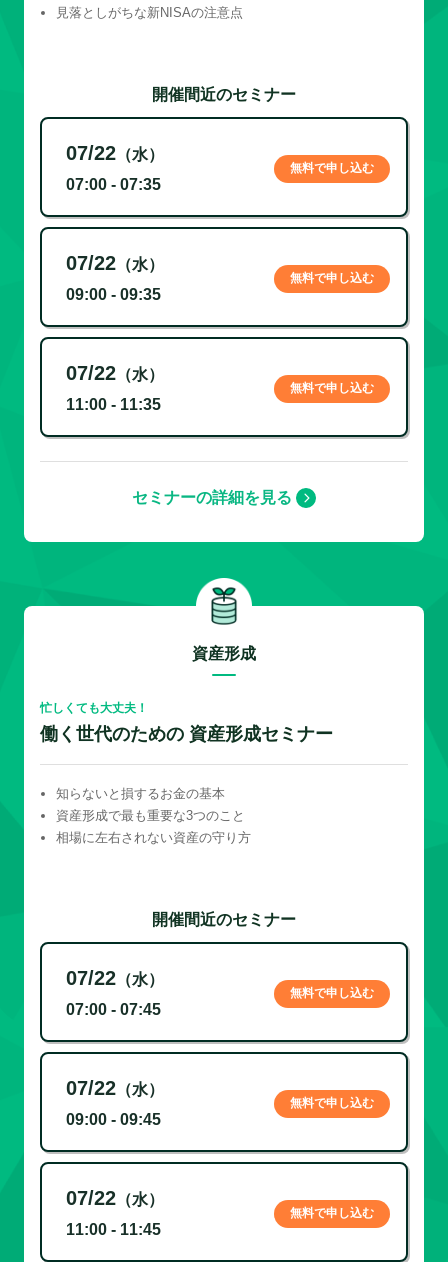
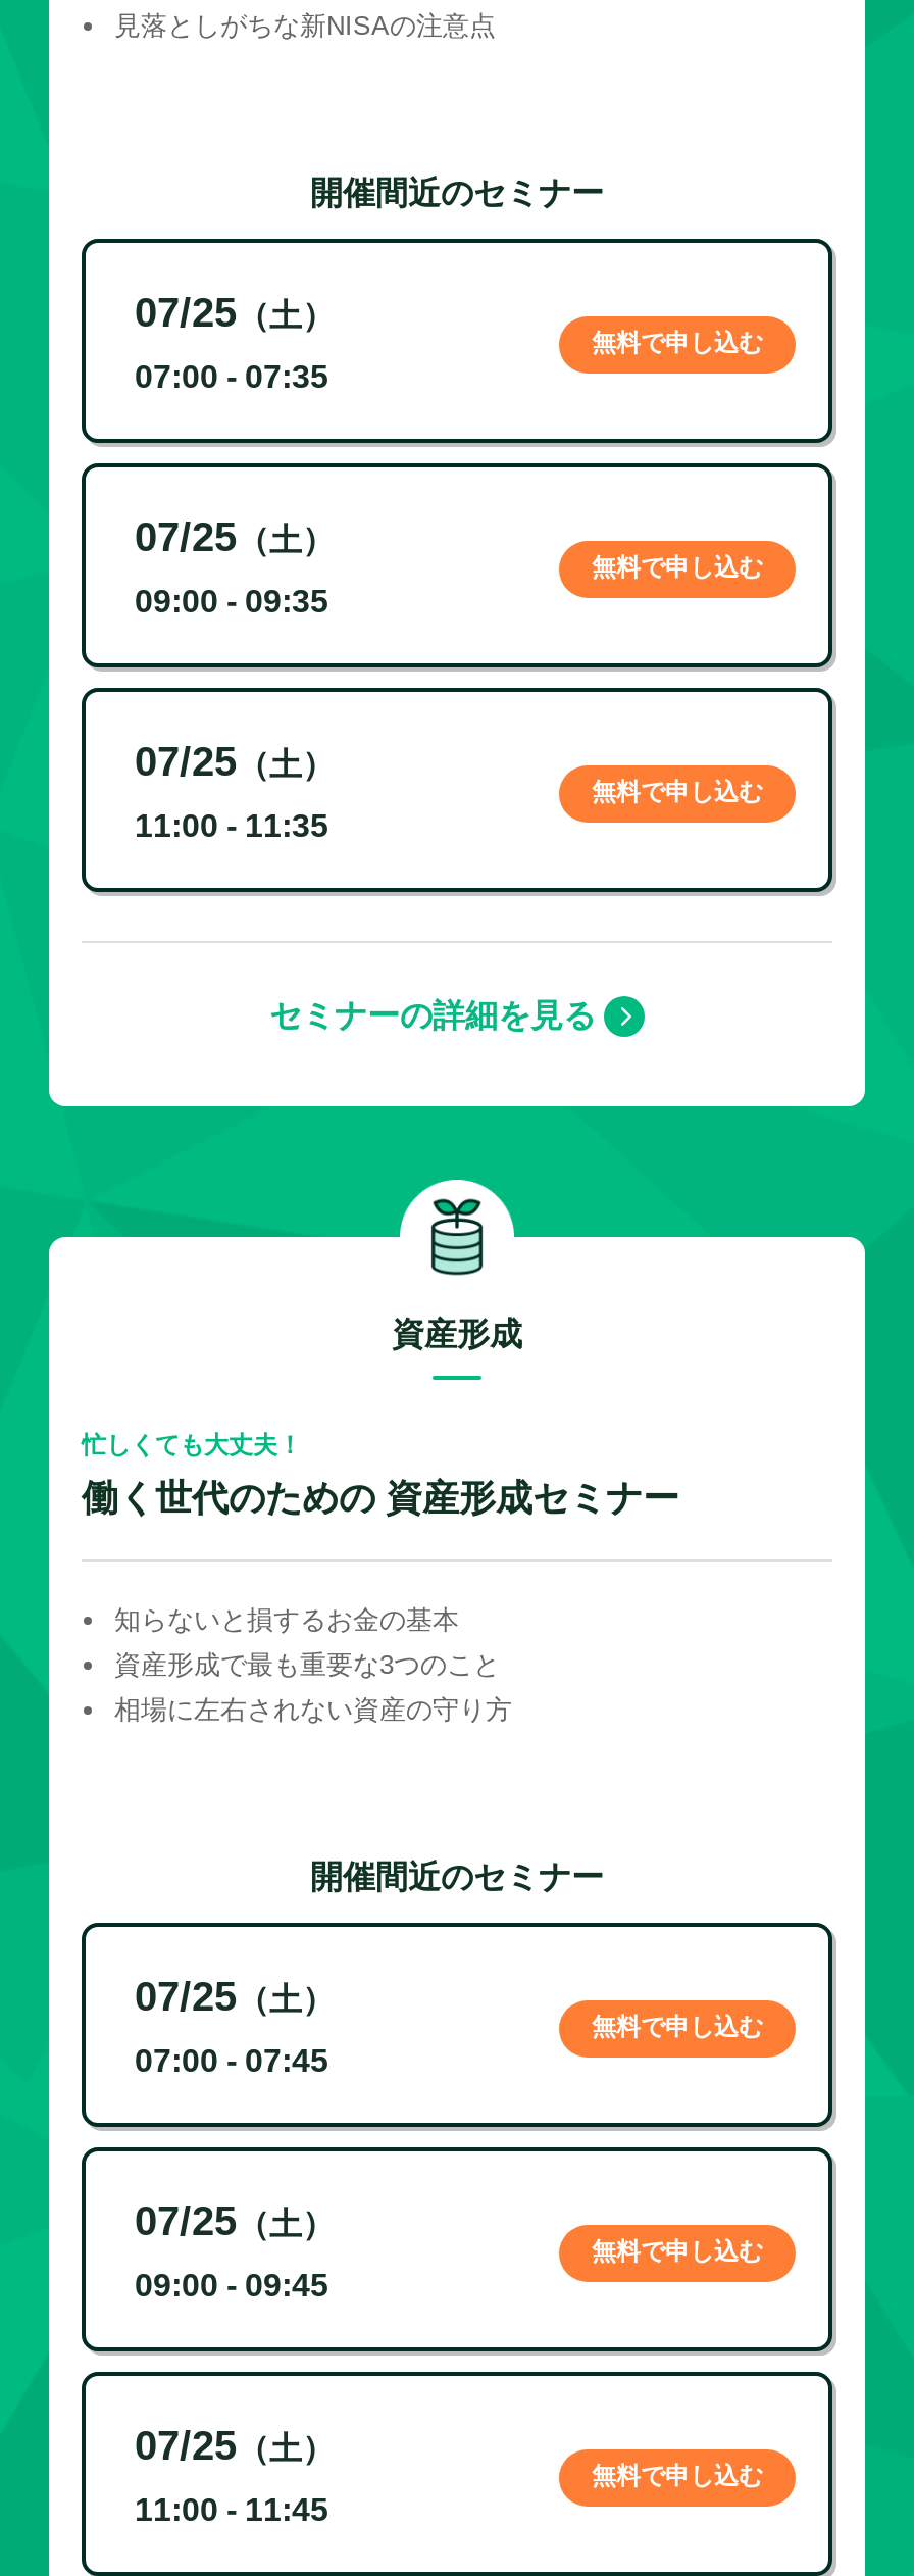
[66,142,164,164] 07/22（水） -> [135,290,335,335] 07/25（土）
[66,252,164,274] 07/22（水） -> [135,515,335,560] 07/25（土）
[66,362,164,384] 07/22（水） -> [135,739,335,784] 07/25（土）
[66,967,164,989] 07/22（水） -> [135,1974,335,2019] 07/25（土）
[66,1077,164,1099] 07/22（水） -> [135,2199,335,2244] 07/25（土）
[66,1187,164,1209] 07/22（水） -> [135,2423,335,2468] 07/25（土）

